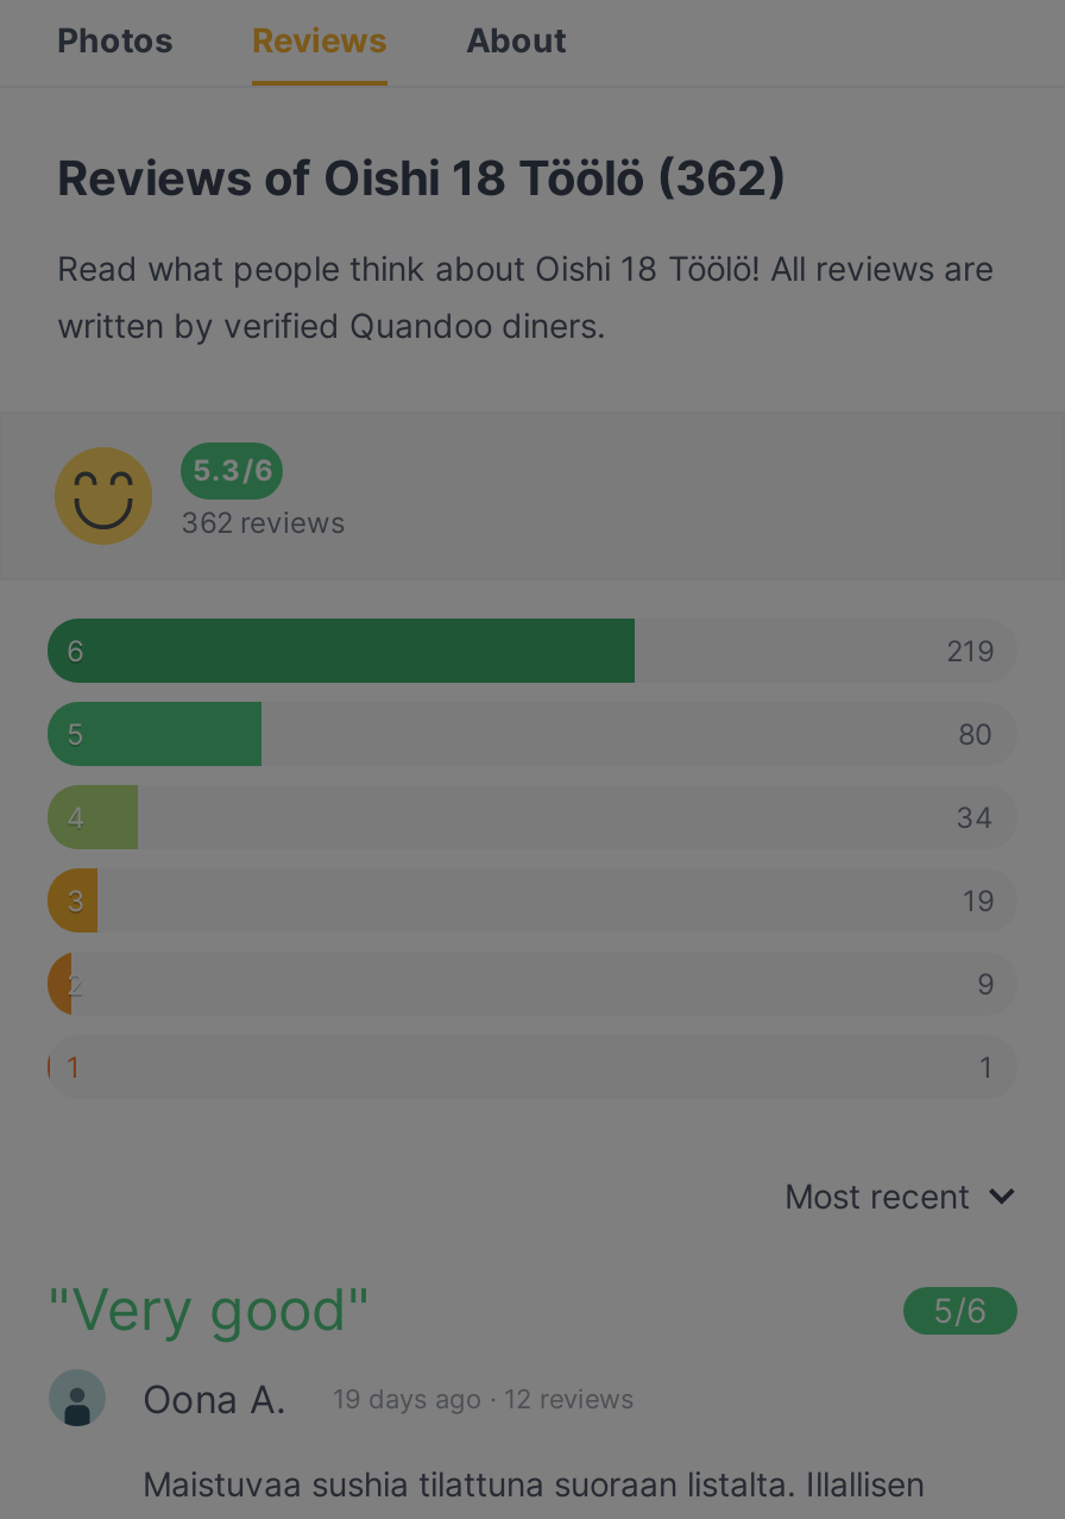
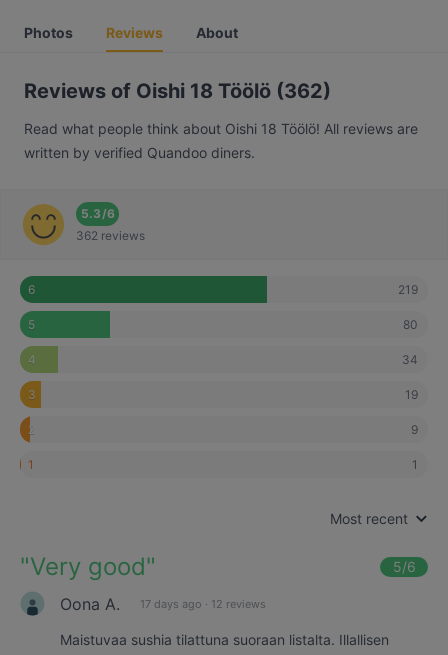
[333,1381,635,1414] 19 days ago · 12 reviews -> [140,596,266,610] 17 days ago · 12 reviews

